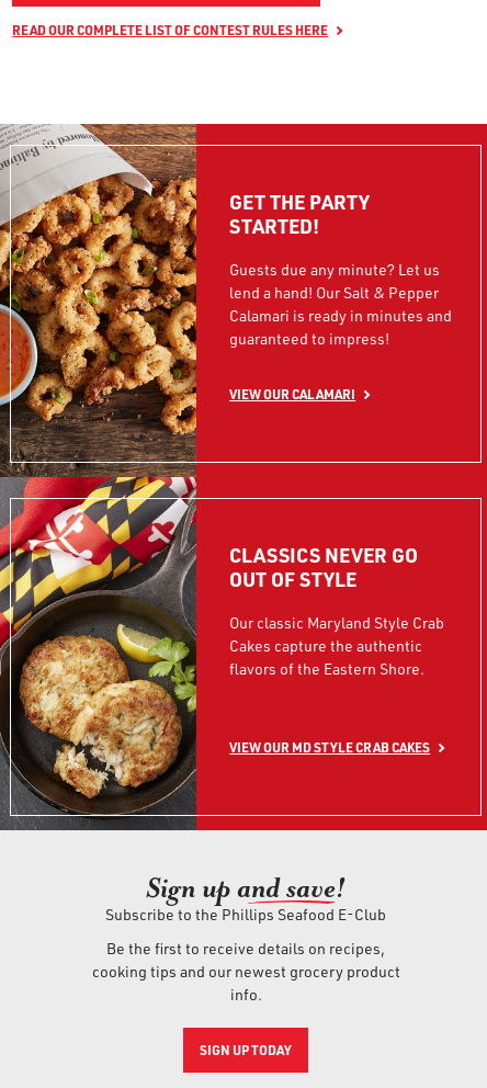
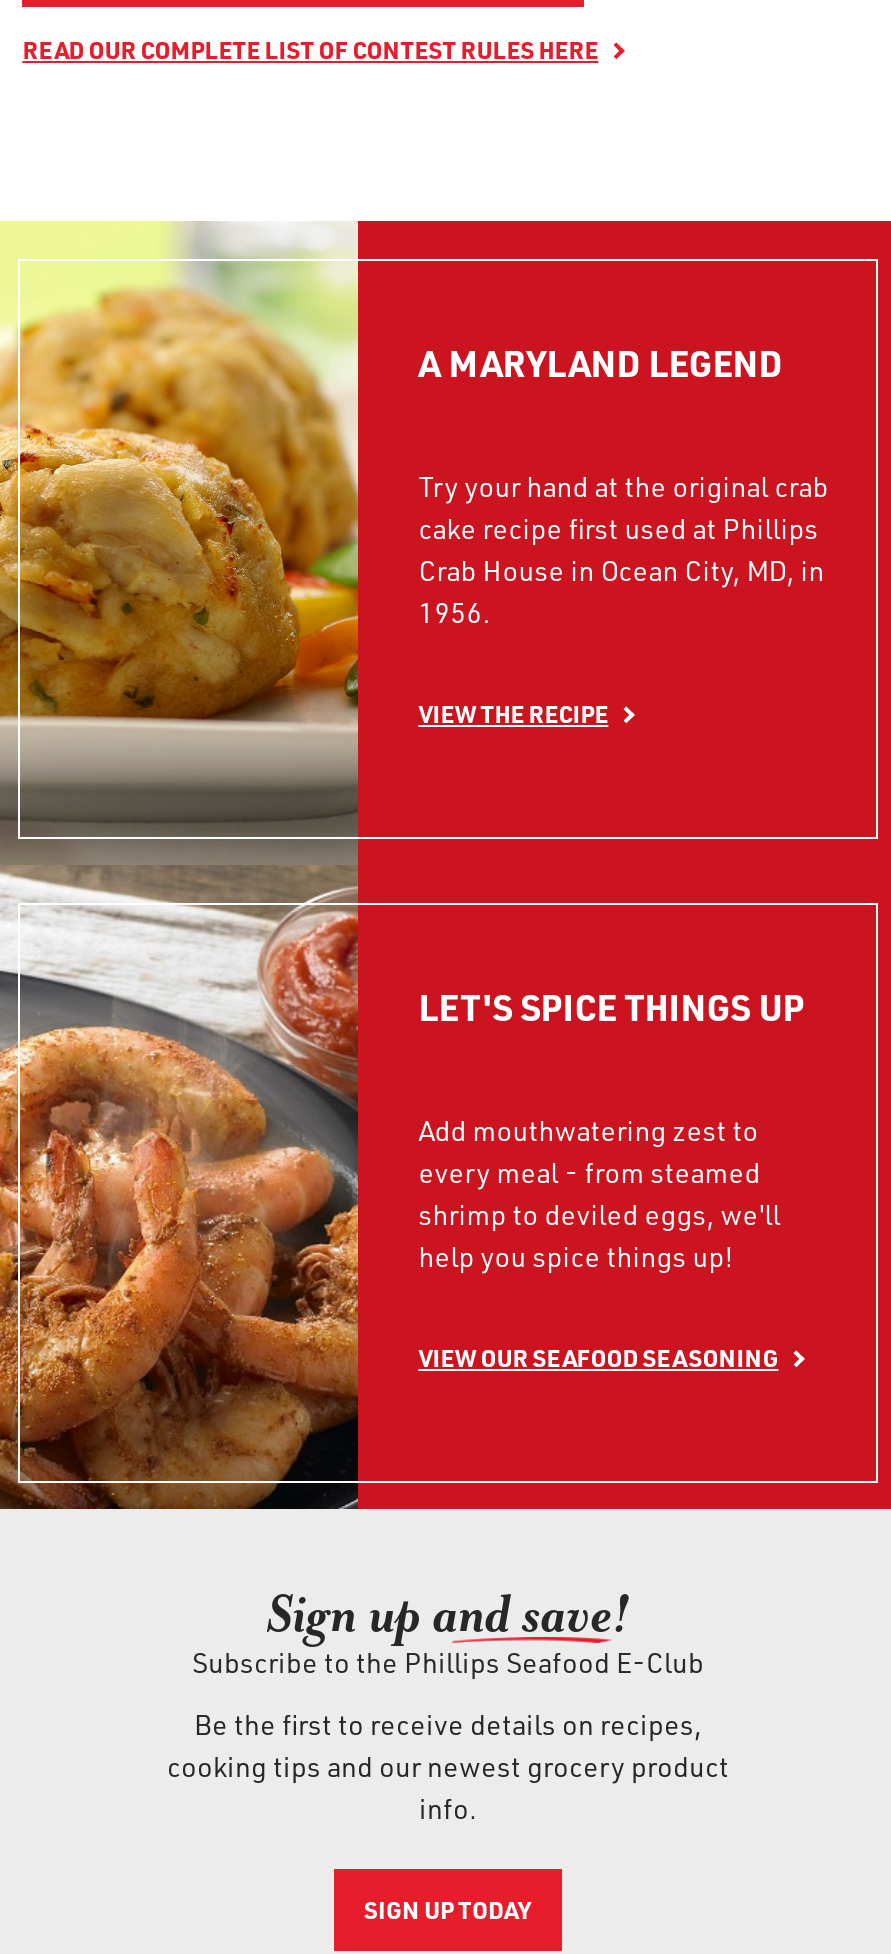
[3,123,370,830] [image] | GET THE PARTY | STARTED! -> [6,221,782,1509] [image] | A MARYLAND LEGEND
[229,259,452,349] Guests due any minute? Let us | lend a hand! Our Salt & Pepper | Calamari is ready in minutes and | guaranteed to impress! -> [418,467,828,631] Try your hand at the original crab | cake recipe first used at Phillips | Crab House in Ocean City, MD, in | 1956.
[229,385,356,403] VIEW OUR CALAMARI -> [418,697,608,729] VIEW THE RECIPE
[229,542,418,592] CLASSICS NEVER GO | OUT OF STYLE -> [418,983,804,1031] LET'S SPICE THINGS UP
[229,612,444,679] Our classic Maryland Style Crab | Cakes capture the authentic | flavors of the Eastern Shore. -> [418,1111,780,1275] Add mouthwatering zest to | every meal - from steamed | shrimp to deviled eggs, we'll | help you spice things up!
[229,738,430,756] VIEW OUR MD STYLE CRAB CAKES -> [418,1341,778,1373] VIEW OUR SEAFOOD SEASONING

